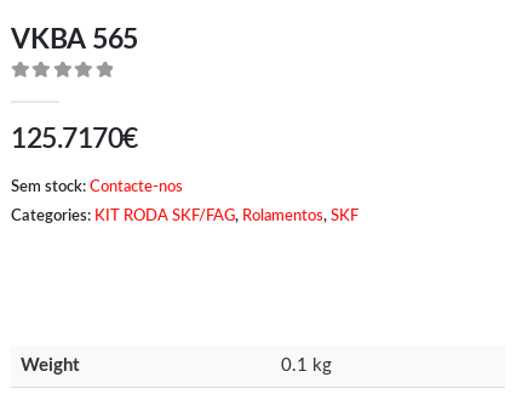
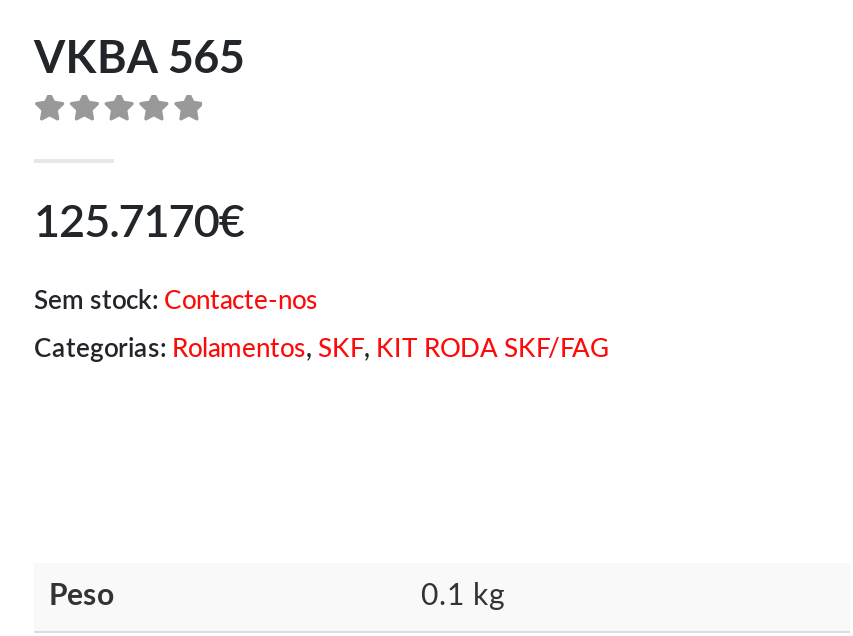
[11,208,358,224] Categories: KIT RODA SKF/FAG, Rolamentos, SKF -> [34,337,608,363] Categorias: Rolamentos, SKF, KIT RODA SKF/FAG
[20,356,79,374] Weight -> [49,580,115,610] Peso

